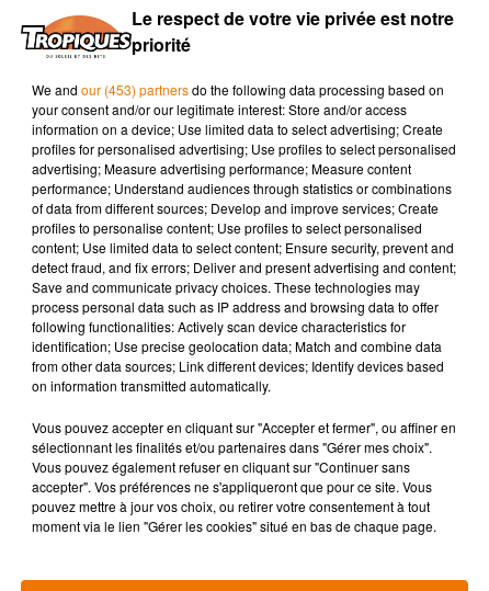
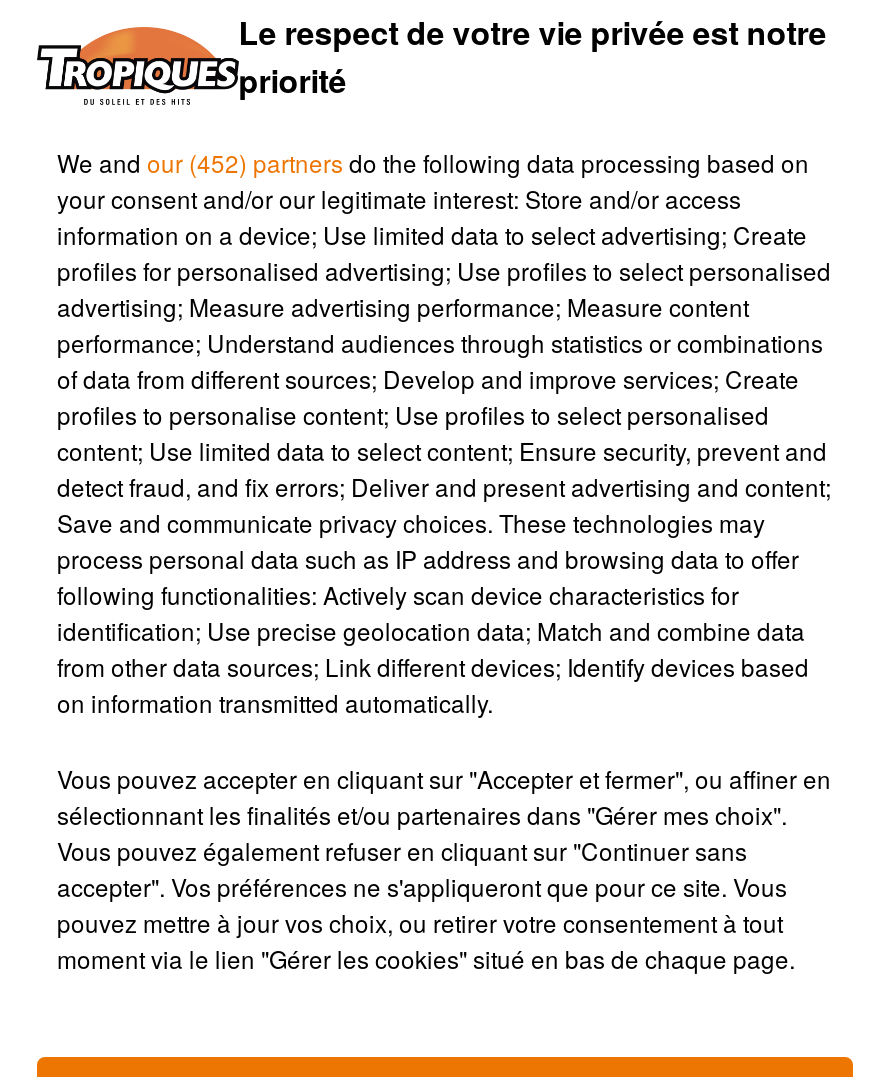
[32,80,444,99] We and our (453) partners do the following data processing based on -> [57,145,809,179] We and our (452) partners do the following data processing based on

